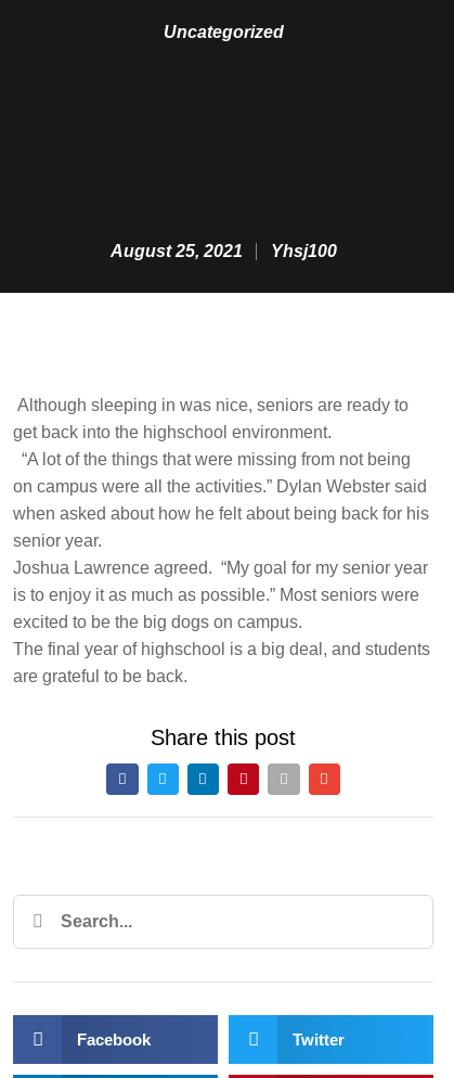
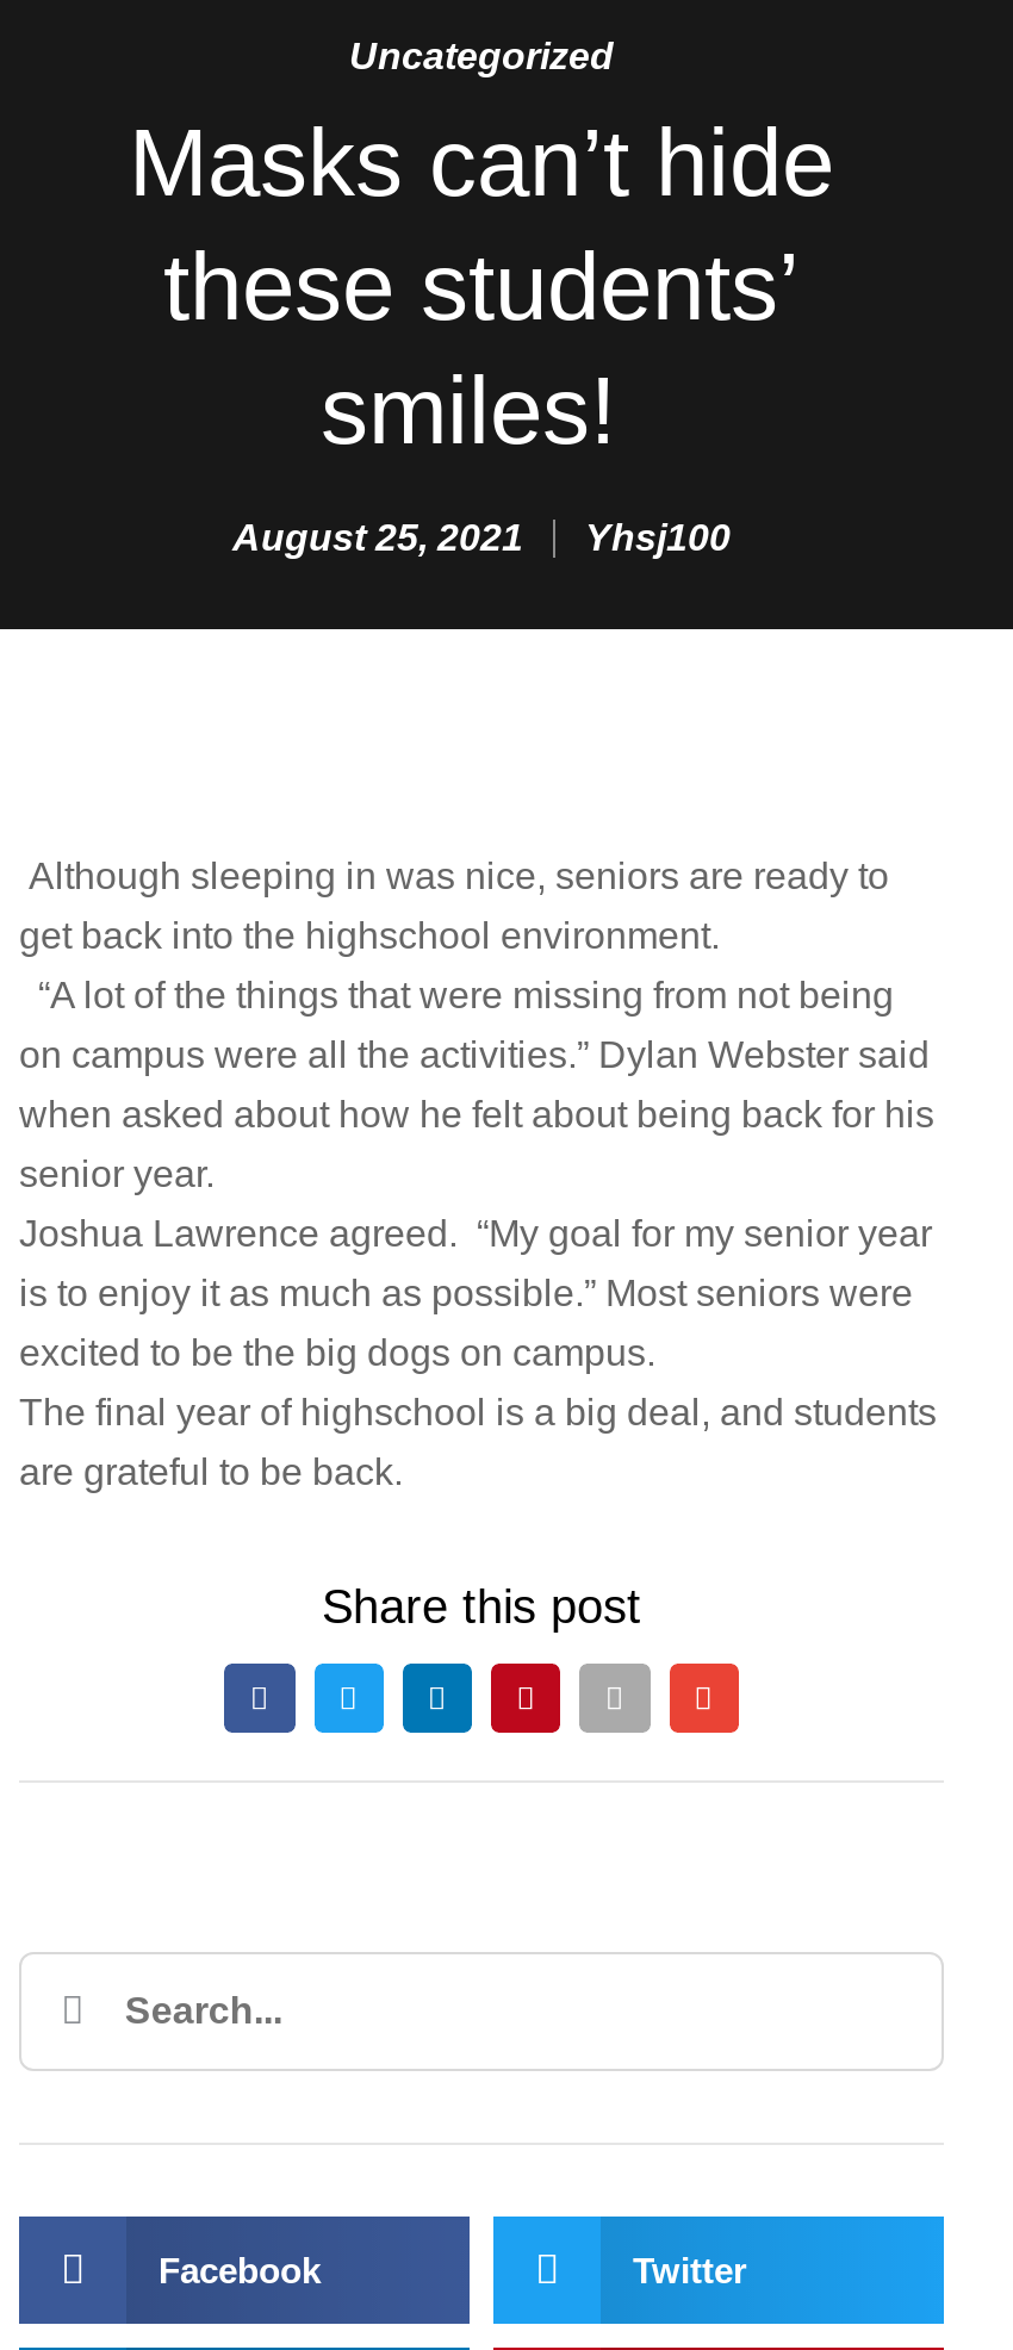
none -> [129,110,834,462] Masks can’t hide | these students’ | smiles!

